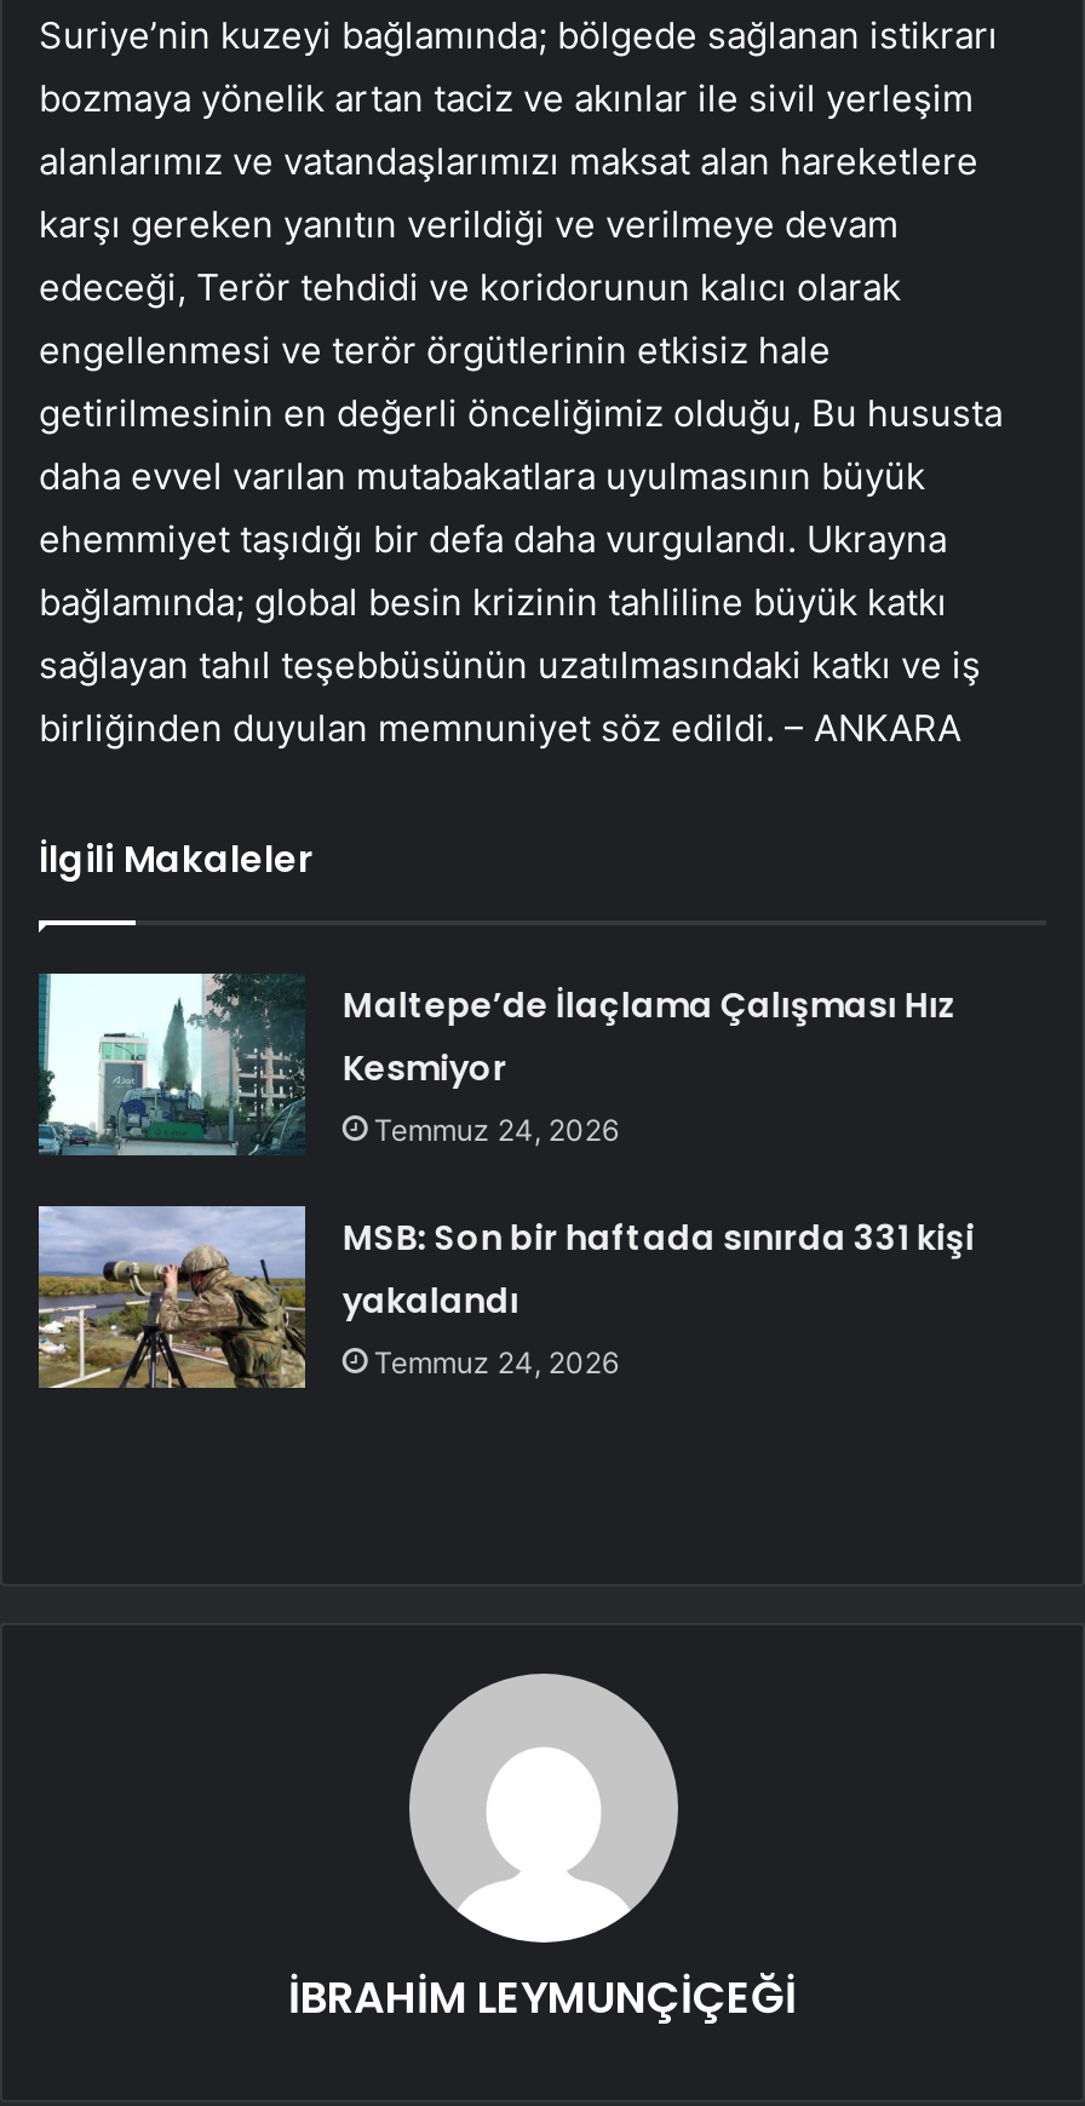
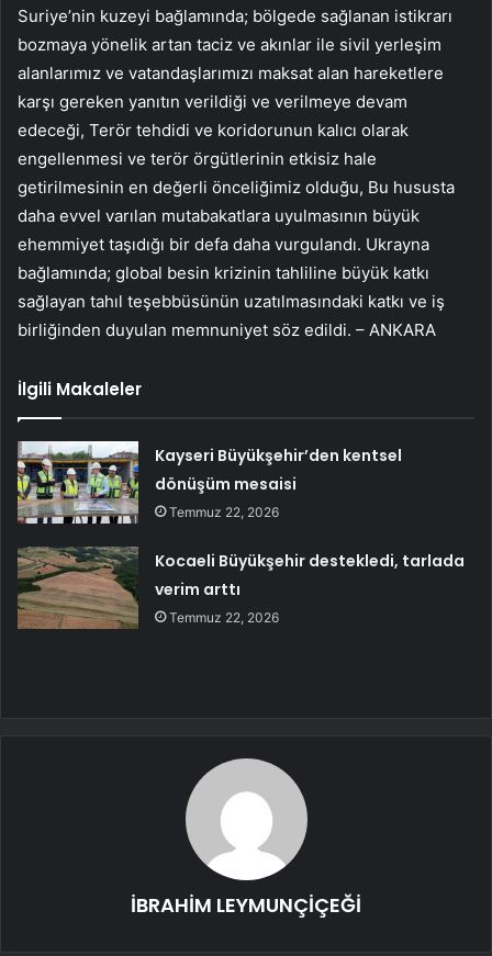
[39,974,957,1158] [image] | Maltepe’de İlaçlama Çalışması Hız | Kesmiyor | Temmuz 24, 2026 -> [16,440,402,525] [image] | Kayseri Büyükşehir’den kentsel | dönüşüm mesaisi | Temmuz 22, 2026
[36,1204,974,1390] [image] | MSB: Son bir haftada sınırda 331 kişi | yakalandı | Temmuz 24, 2026 -> [16,547,465,629] [image] | Kocaeli Büyükşehir destekledi, tarlada | verim arttı | Temmuz 22, 2026

